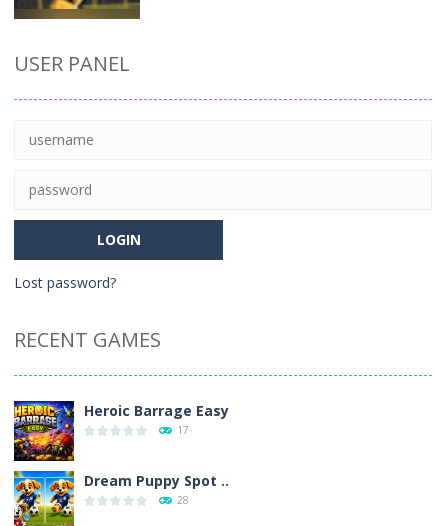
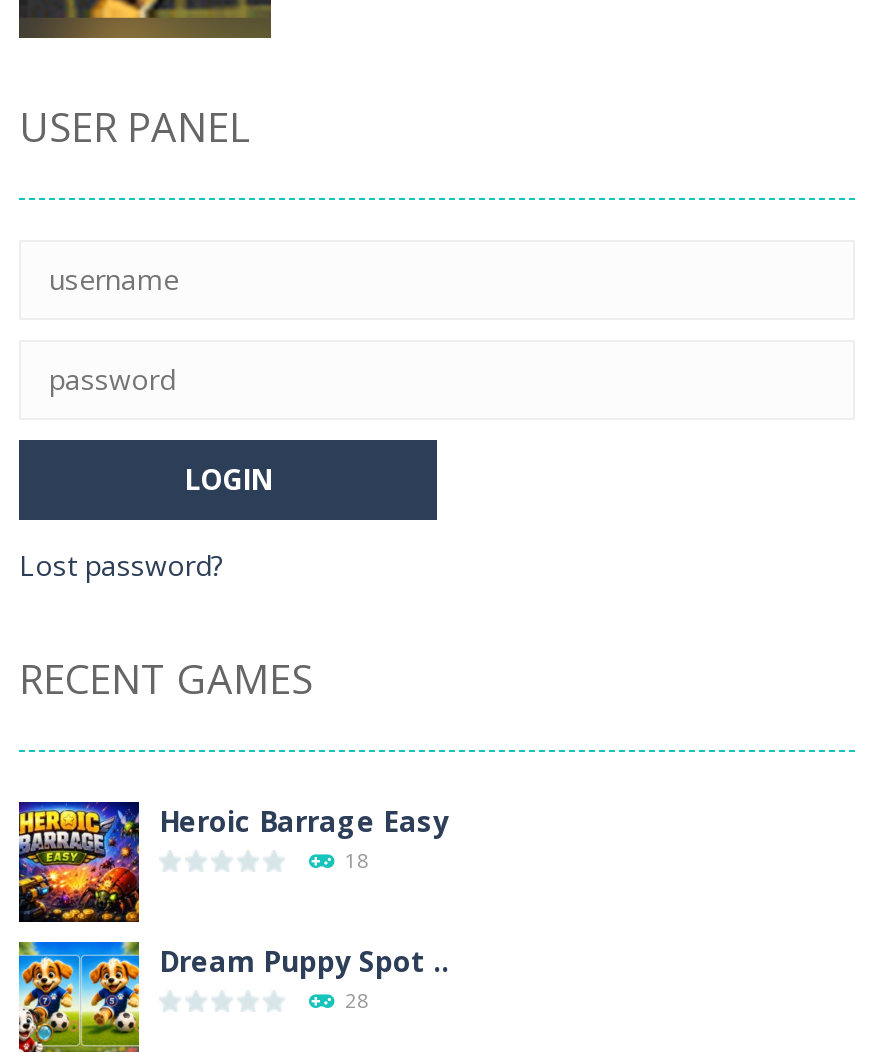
[177,423,189,437] 17 -> [345,846,369,874] 18

